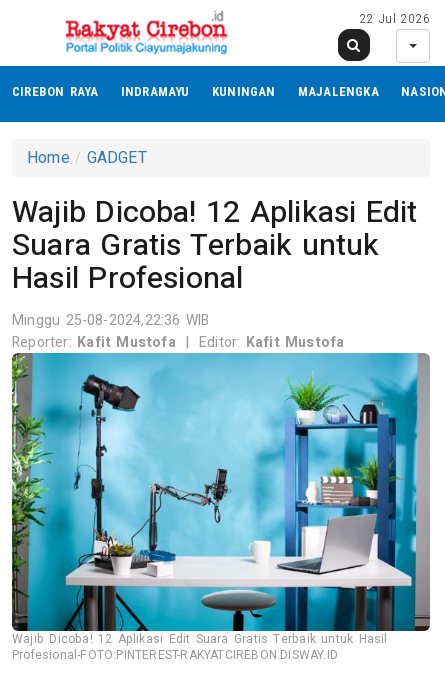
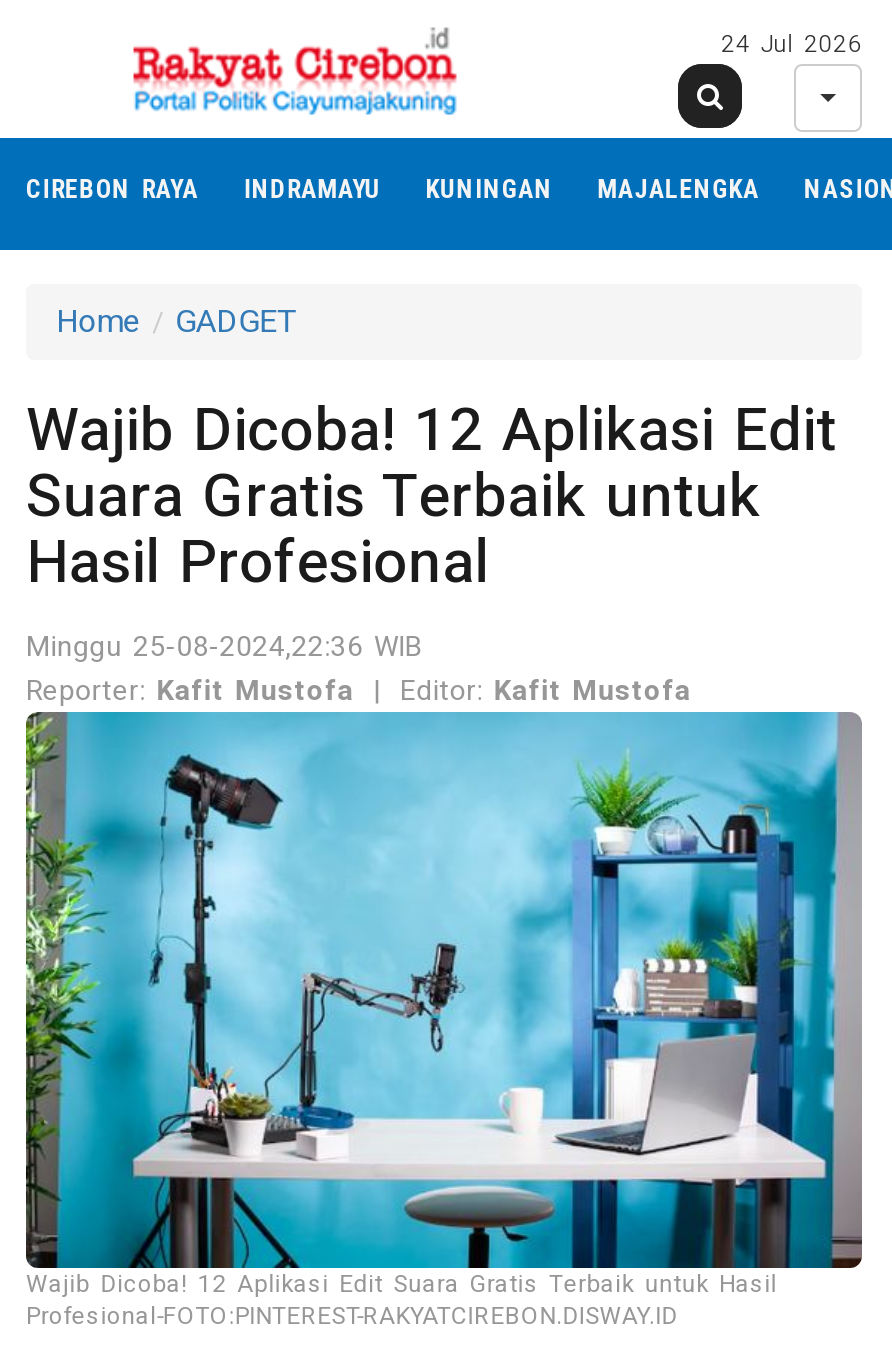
[360,11,430,28] 22 Jul 2026 -> [721,28,862,62] 24 Jul 2026

